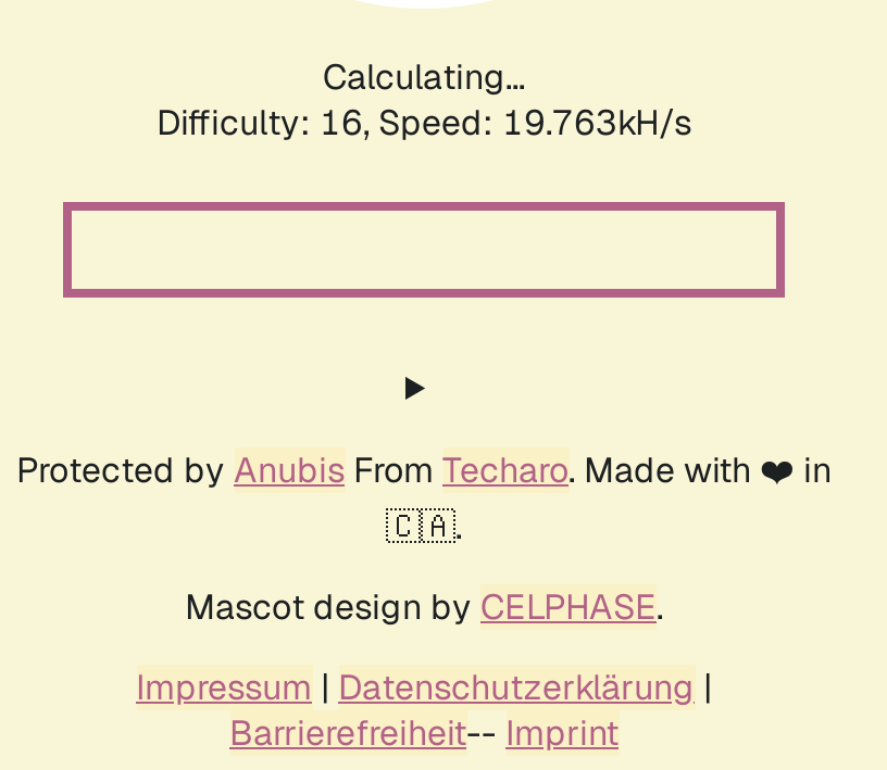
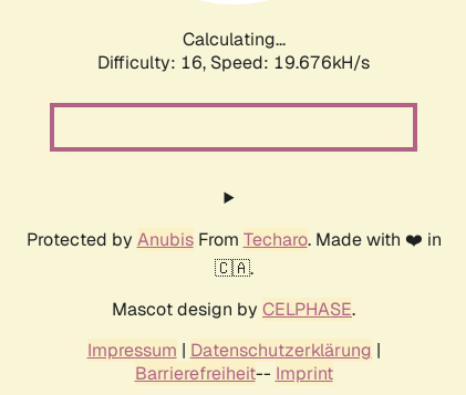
[157,100,691,146] Difficulty: 16, Speed: 19.763kH/s -> [97,51,370,74] Difficulty: 16, Speed: 19.676kH/s

